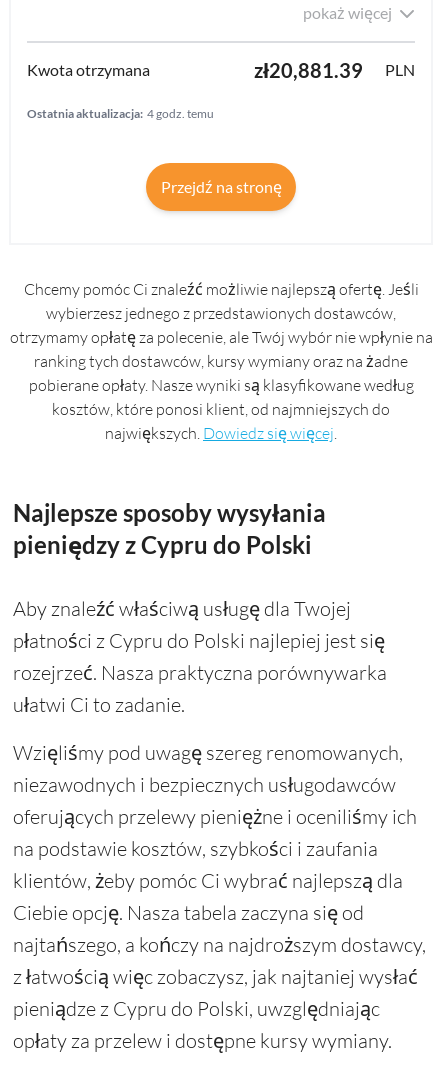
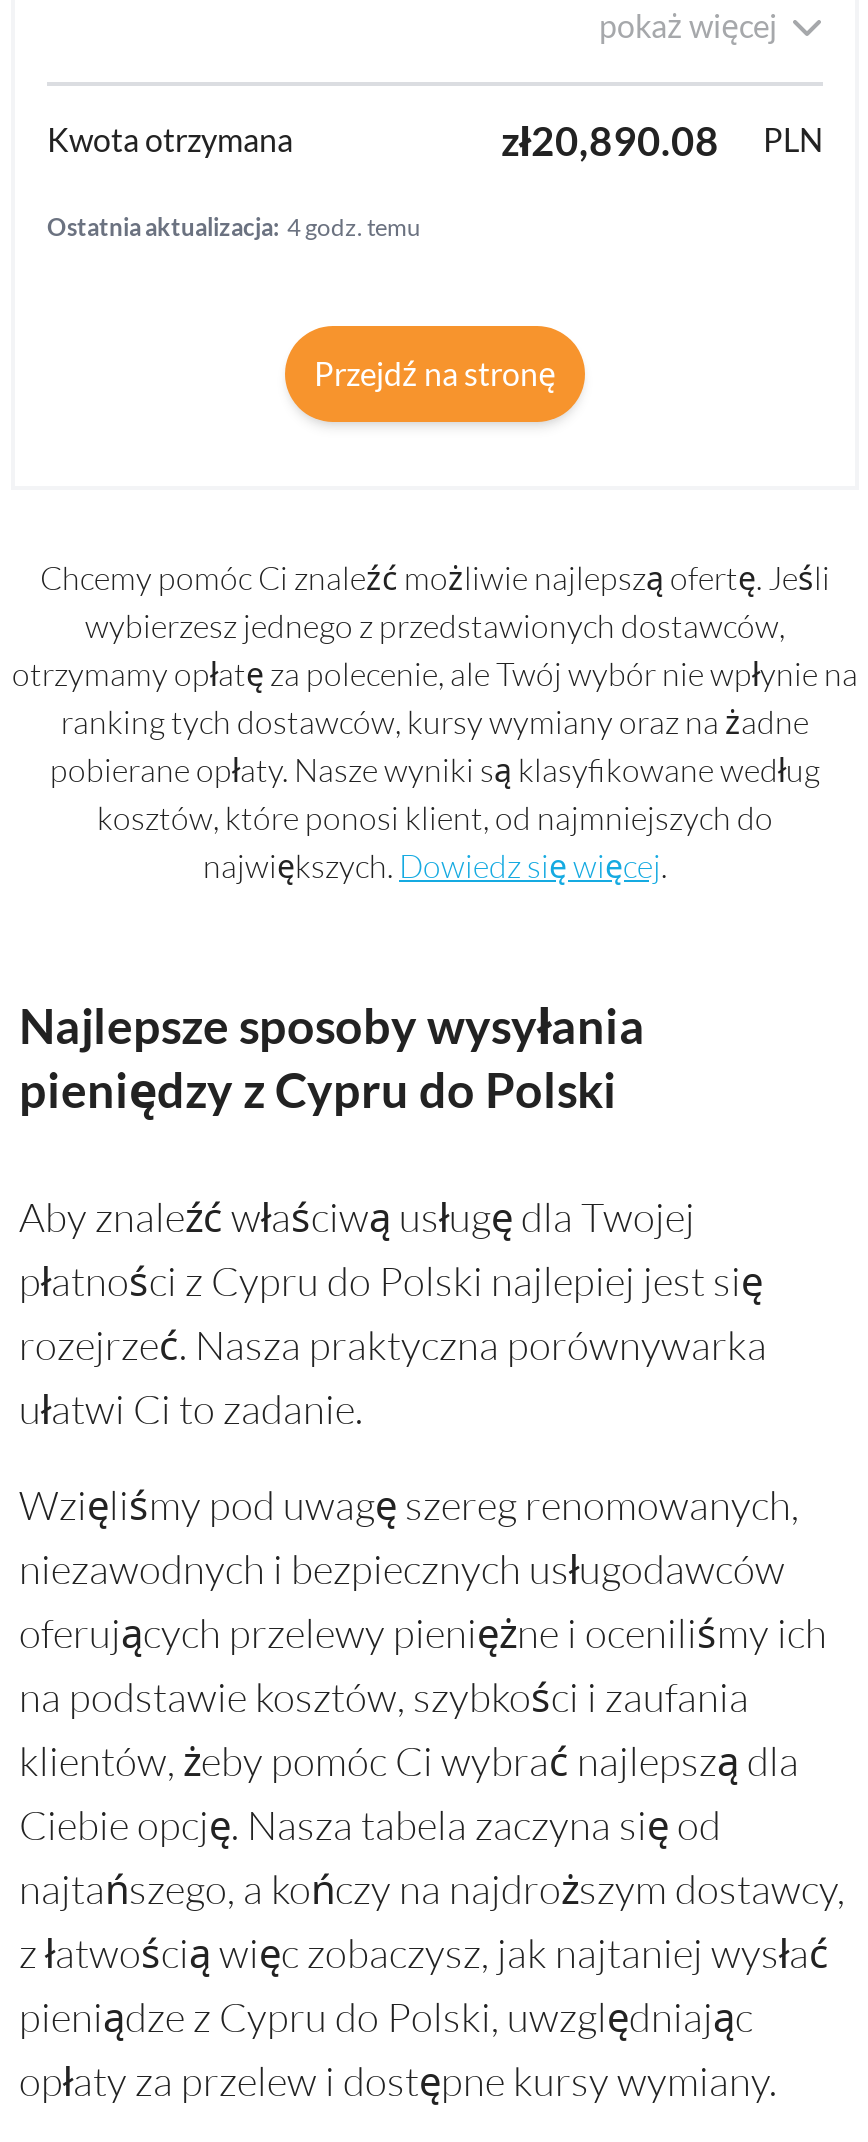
[254,58,415,82] zł20,881.39 PLN -> [501,117,823,165] zł20,890.08 PLN

